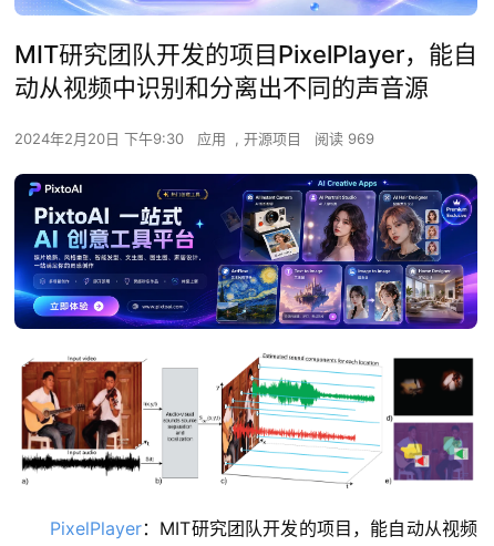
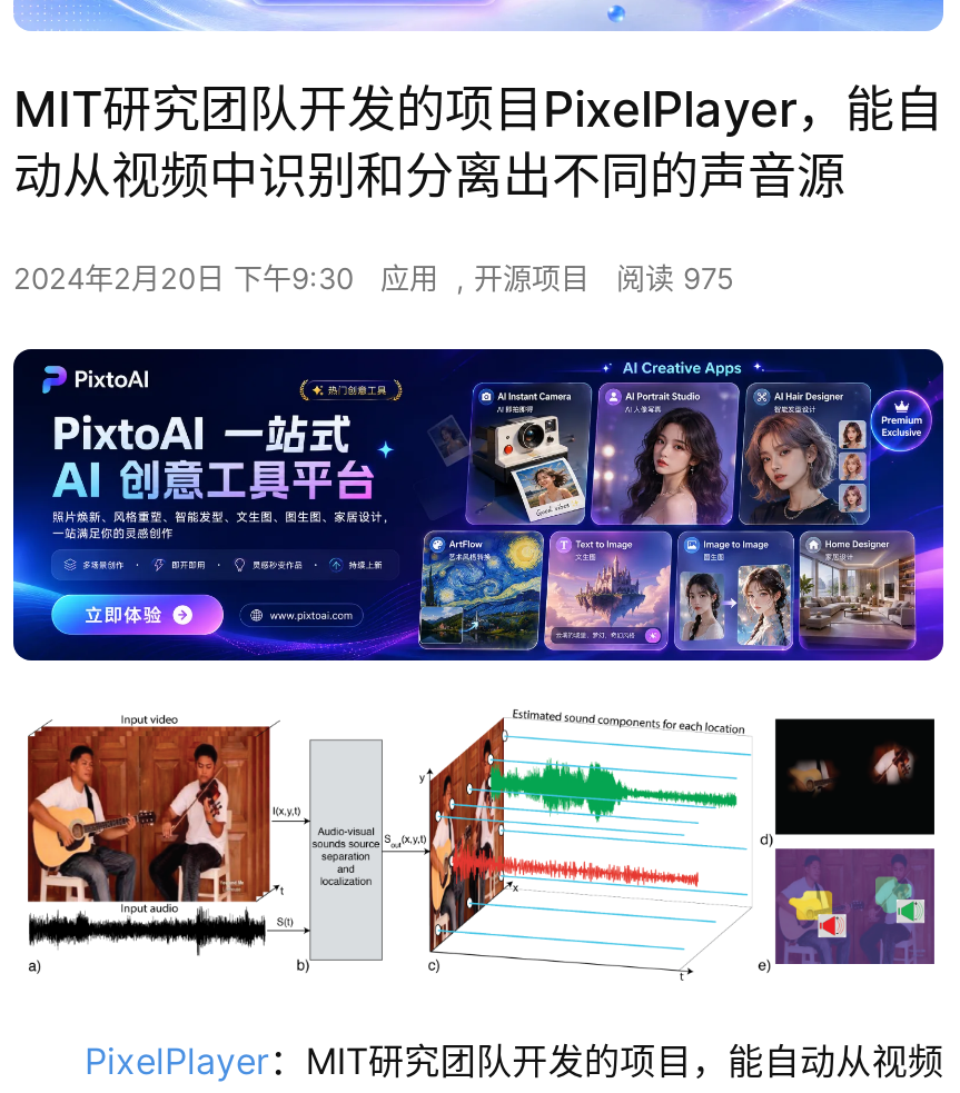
[14,130,374,148] 2024年2月20日 下午9:30 应用 ,开源项目 阅读 969 -> [13,261,734,297] 2024年2月20日 下午9:30 应用 ,开源项目 阅读 975

